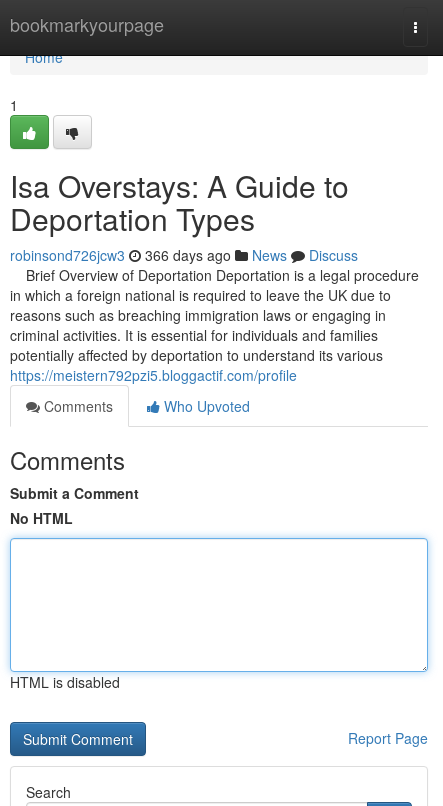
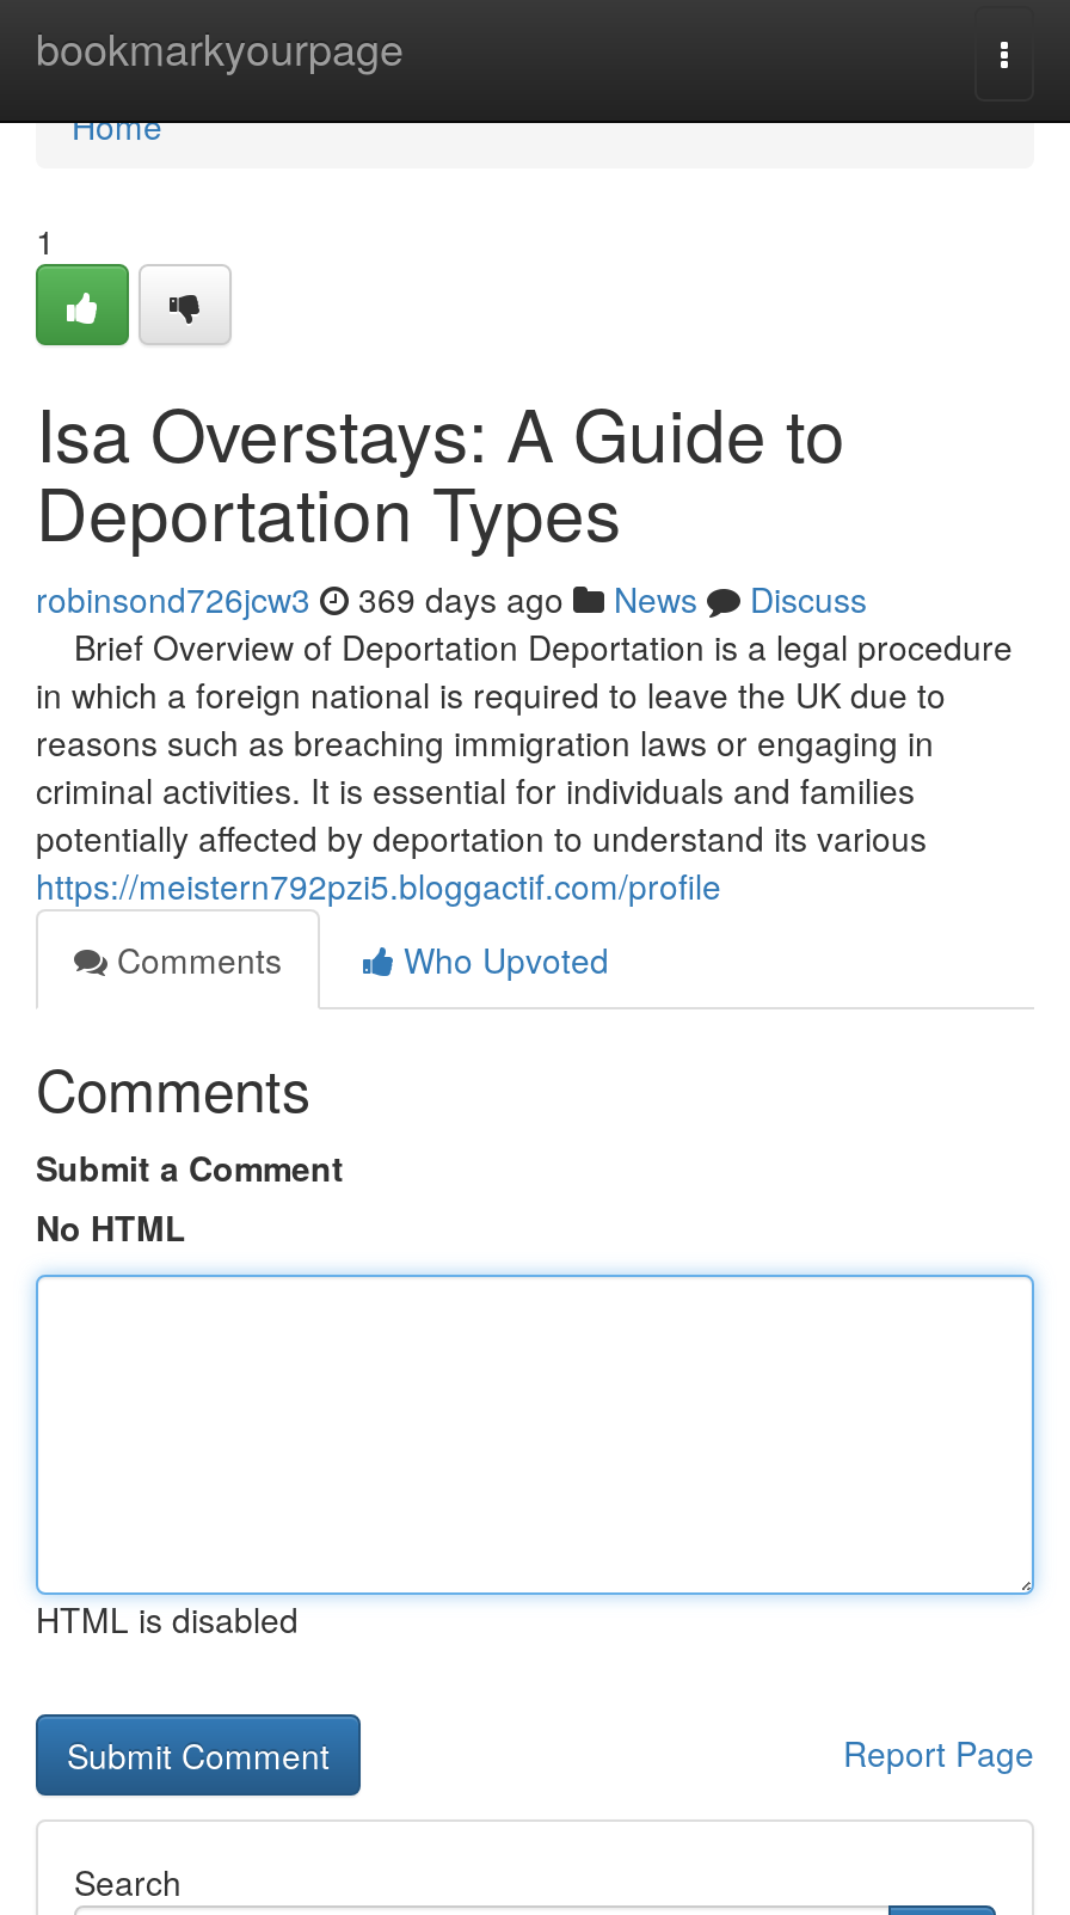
[10,245,358,265] robinsond726jcw3 366 days ago News Discuss -> [36,575,867,622] robinsond726jcw3 369 days ago News Discuss

